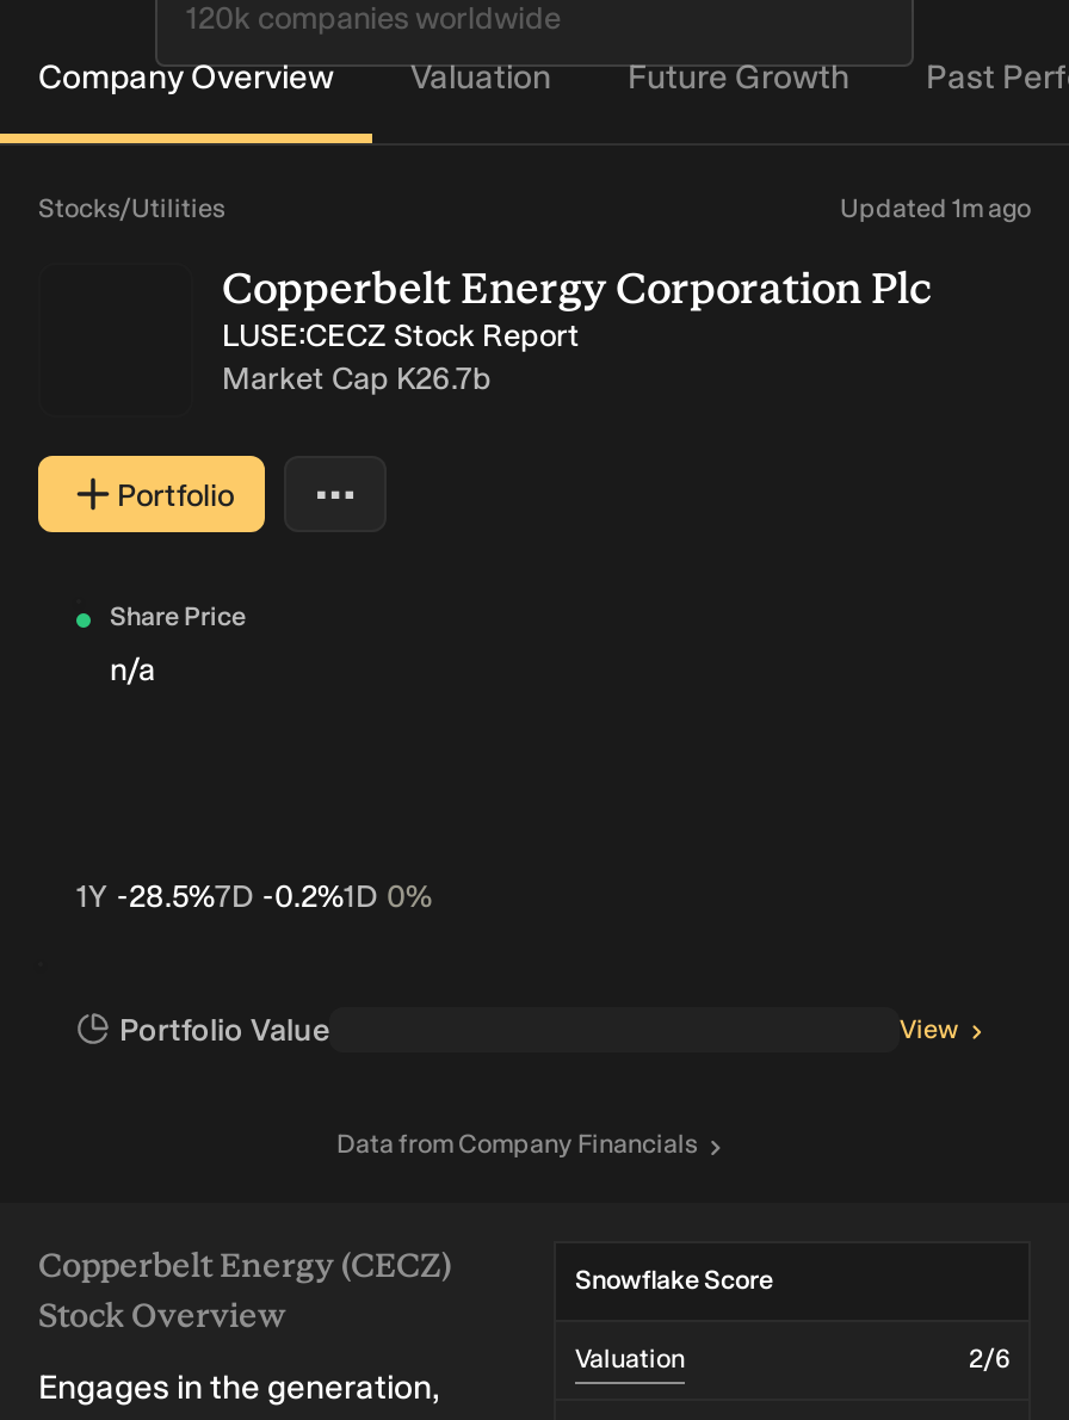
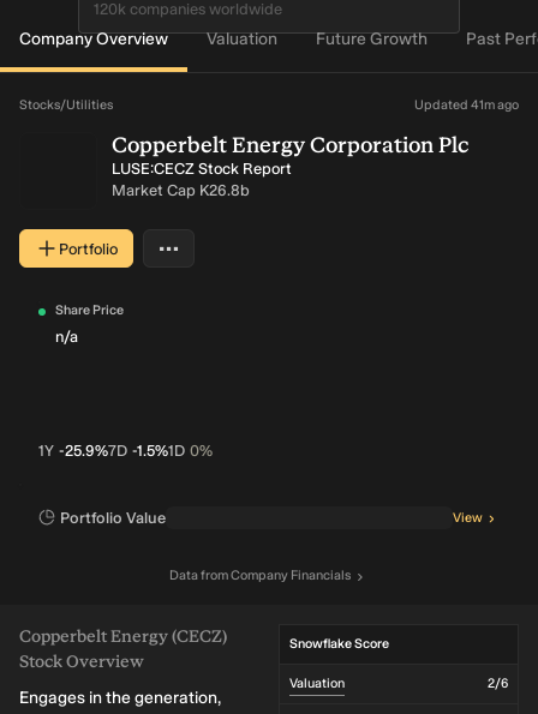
[840,193,1031,224] Updated 1m ago -> [414,97,519,113] Updated 41m ago
[222,360,492,396] Market Cap K26.7b -> [112,181,250,199] Market Cap K26.8b
[76,878,432,914] 1Y -28.5%7D -0.2%1D 0% -> [38,442,213,460] 1Y -25.9%7D -1.5%1D 0%

